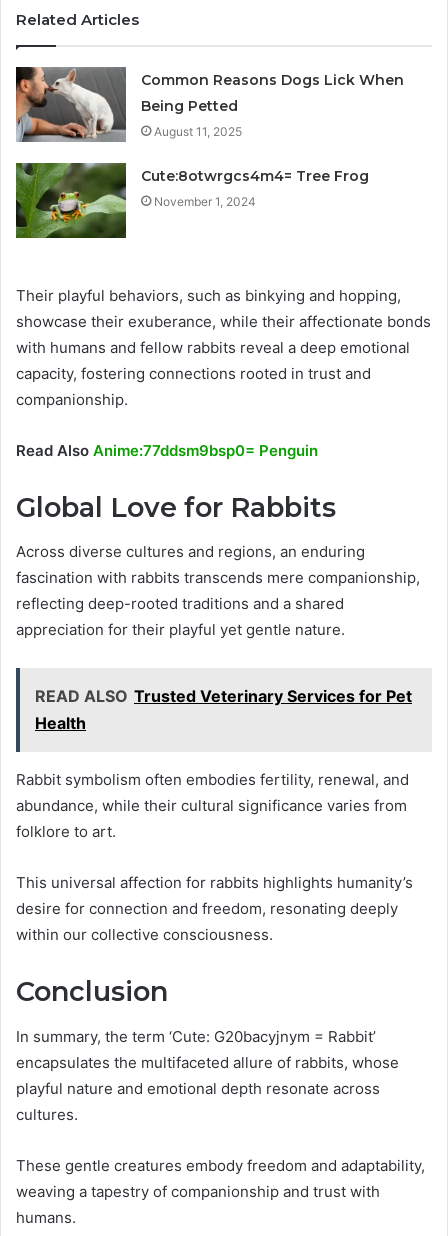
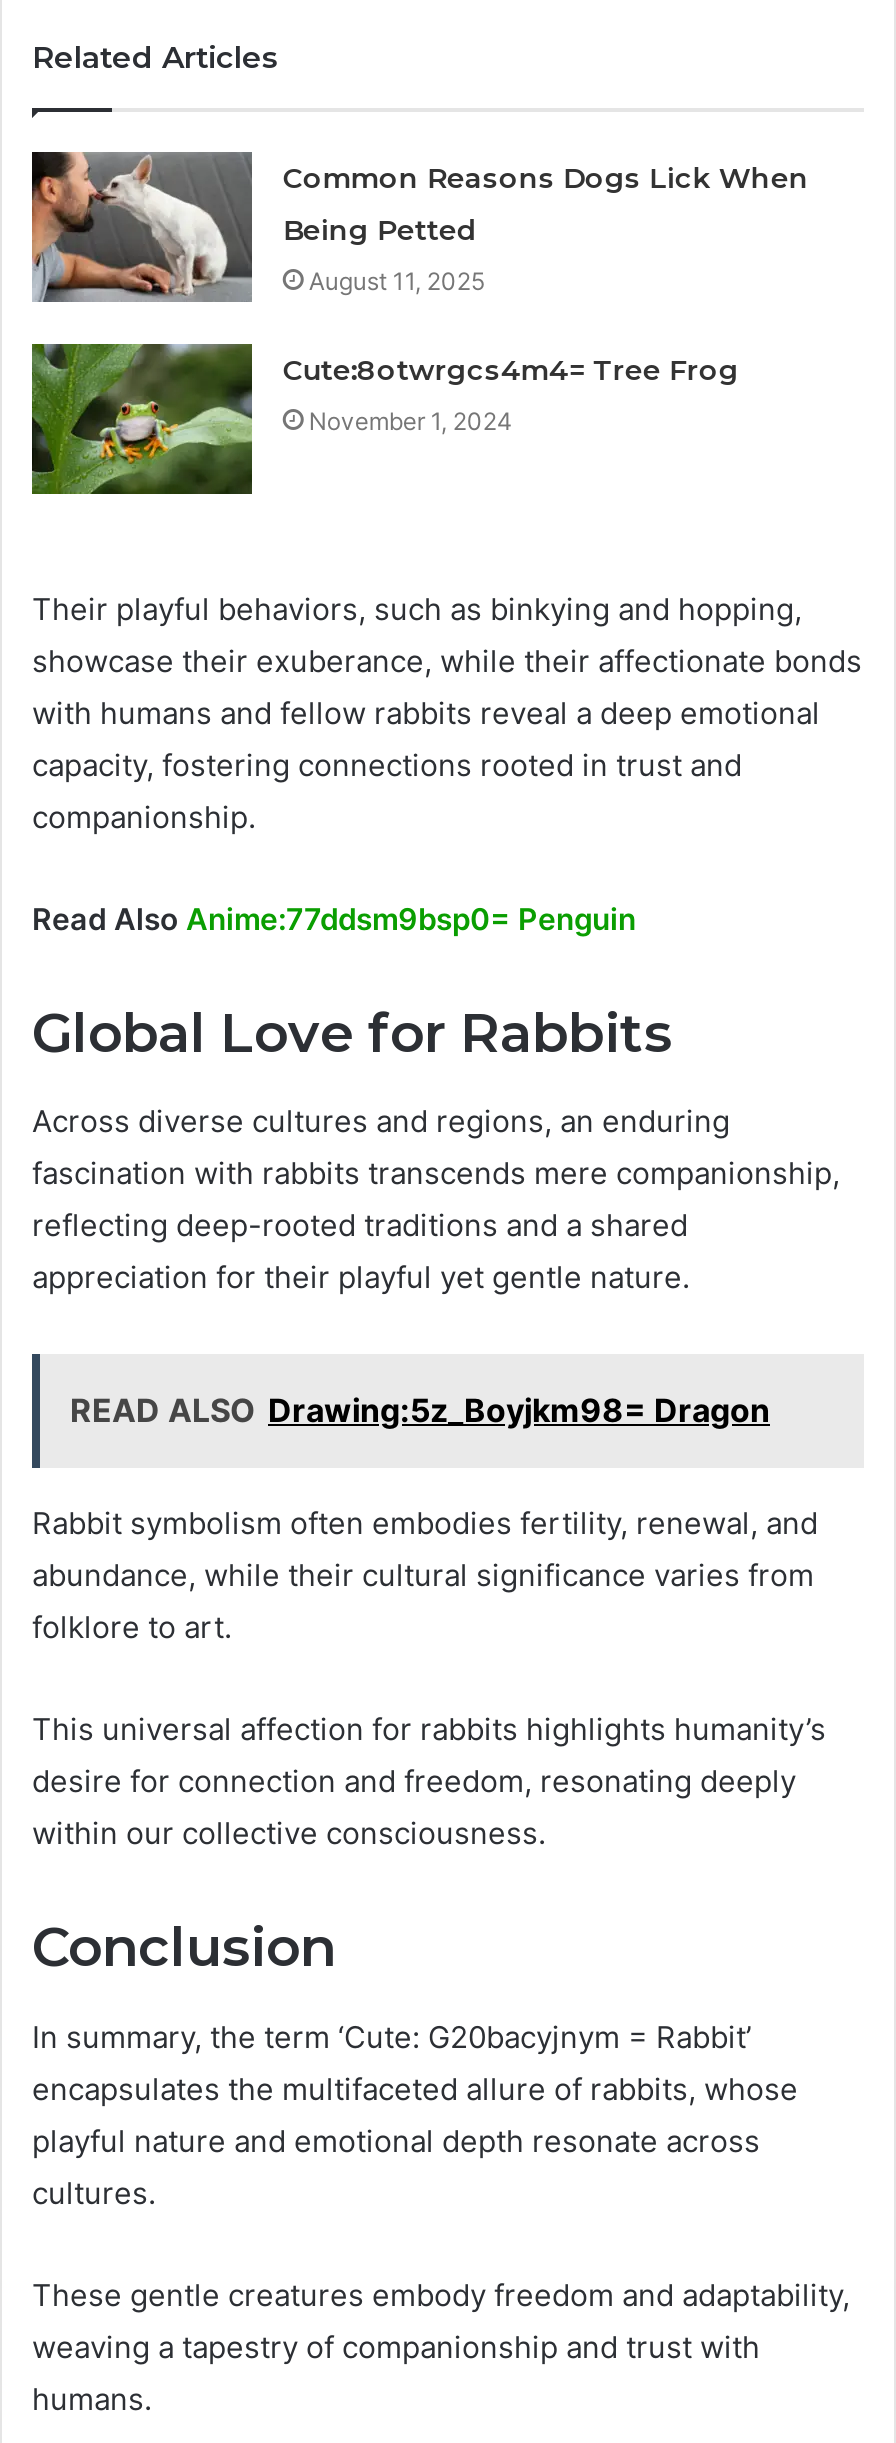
[35,686,412,733] READ ALSO Trusted Veterinary Services for Pet | Health -> [70,1390,770,1430] READ ALSO Drawing:5z_Boyjkm98= Dragon

